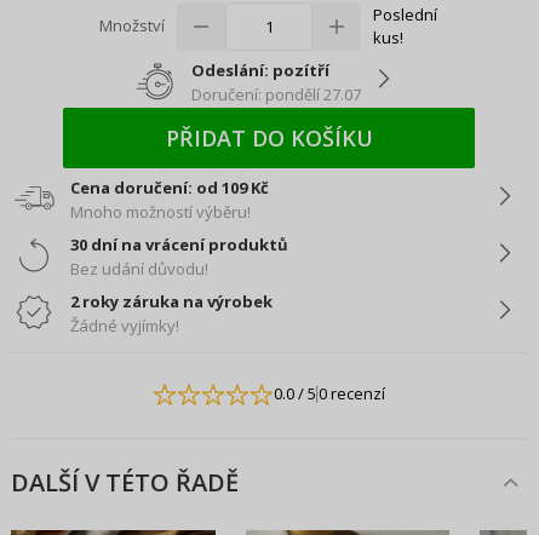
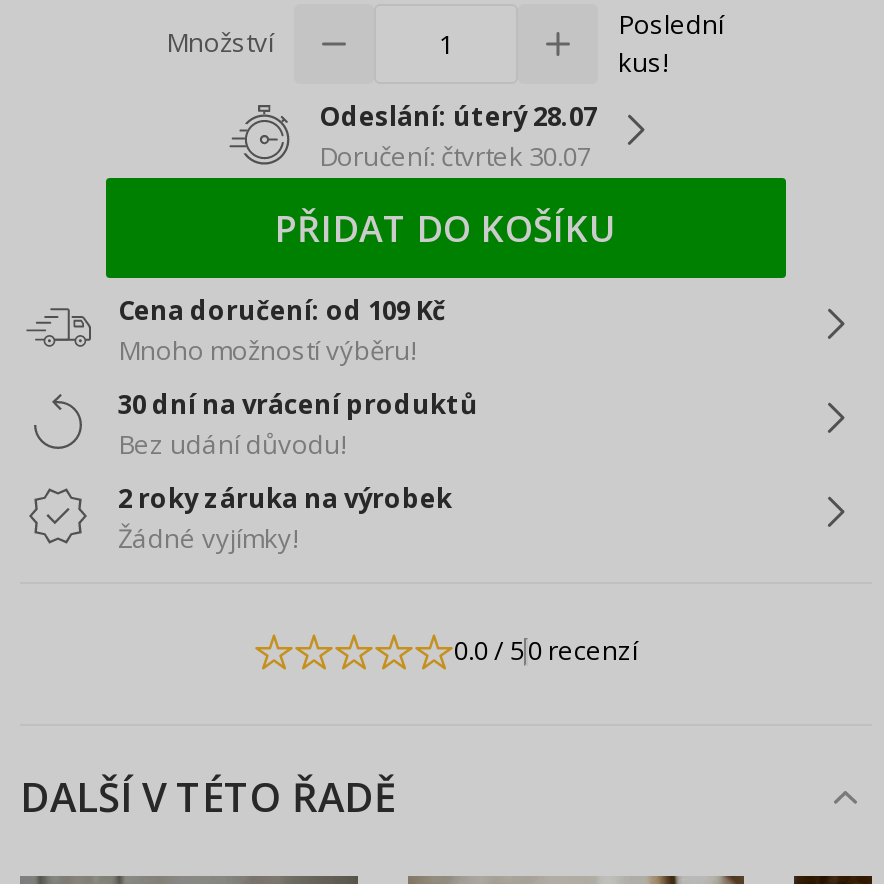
[191,59,361,105] Odeslání: pozítří | Doručení: pondělí 27.07 -> [319,98,597,174] Odeslání: úterý 28.07 | Doručení: čtvrtek 30.07

